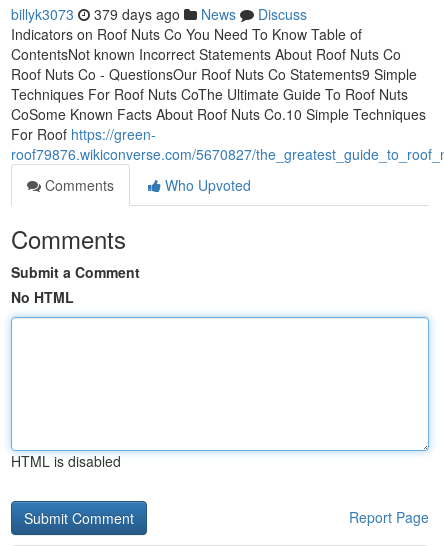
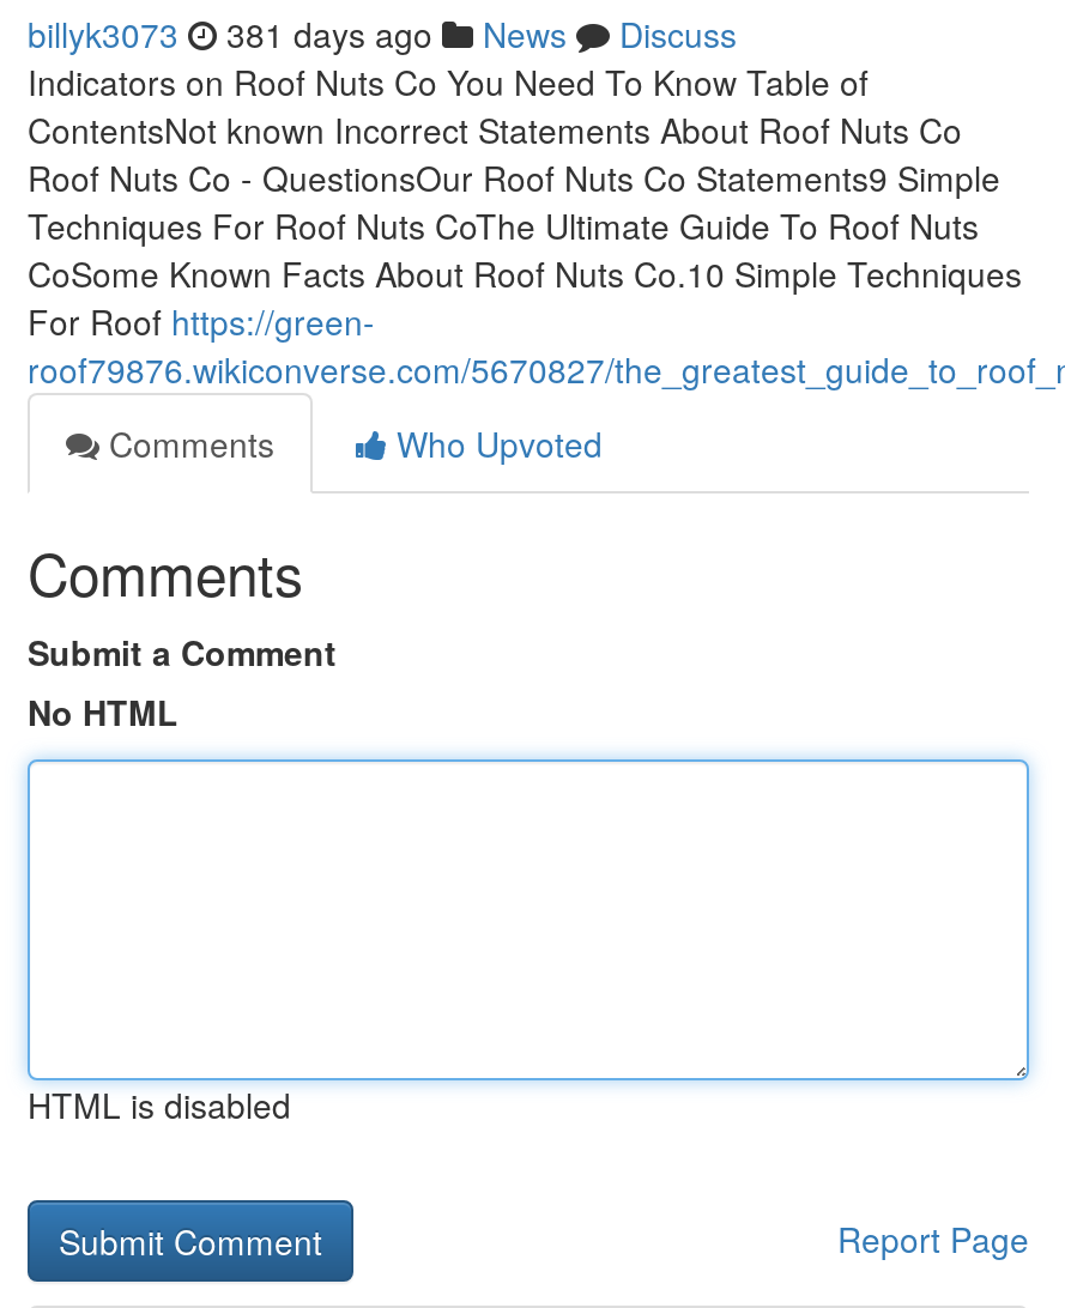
[11,4,307,24] billyk3073 379 days ago News Discuss -> [28,10,737,57] billyk3073 381 days ago News Discuss

